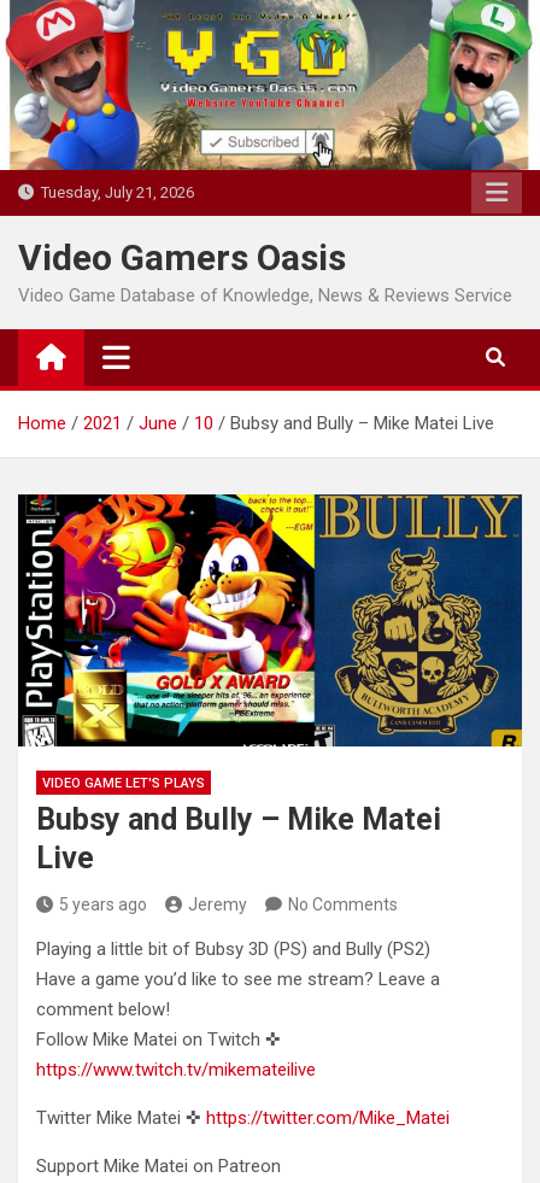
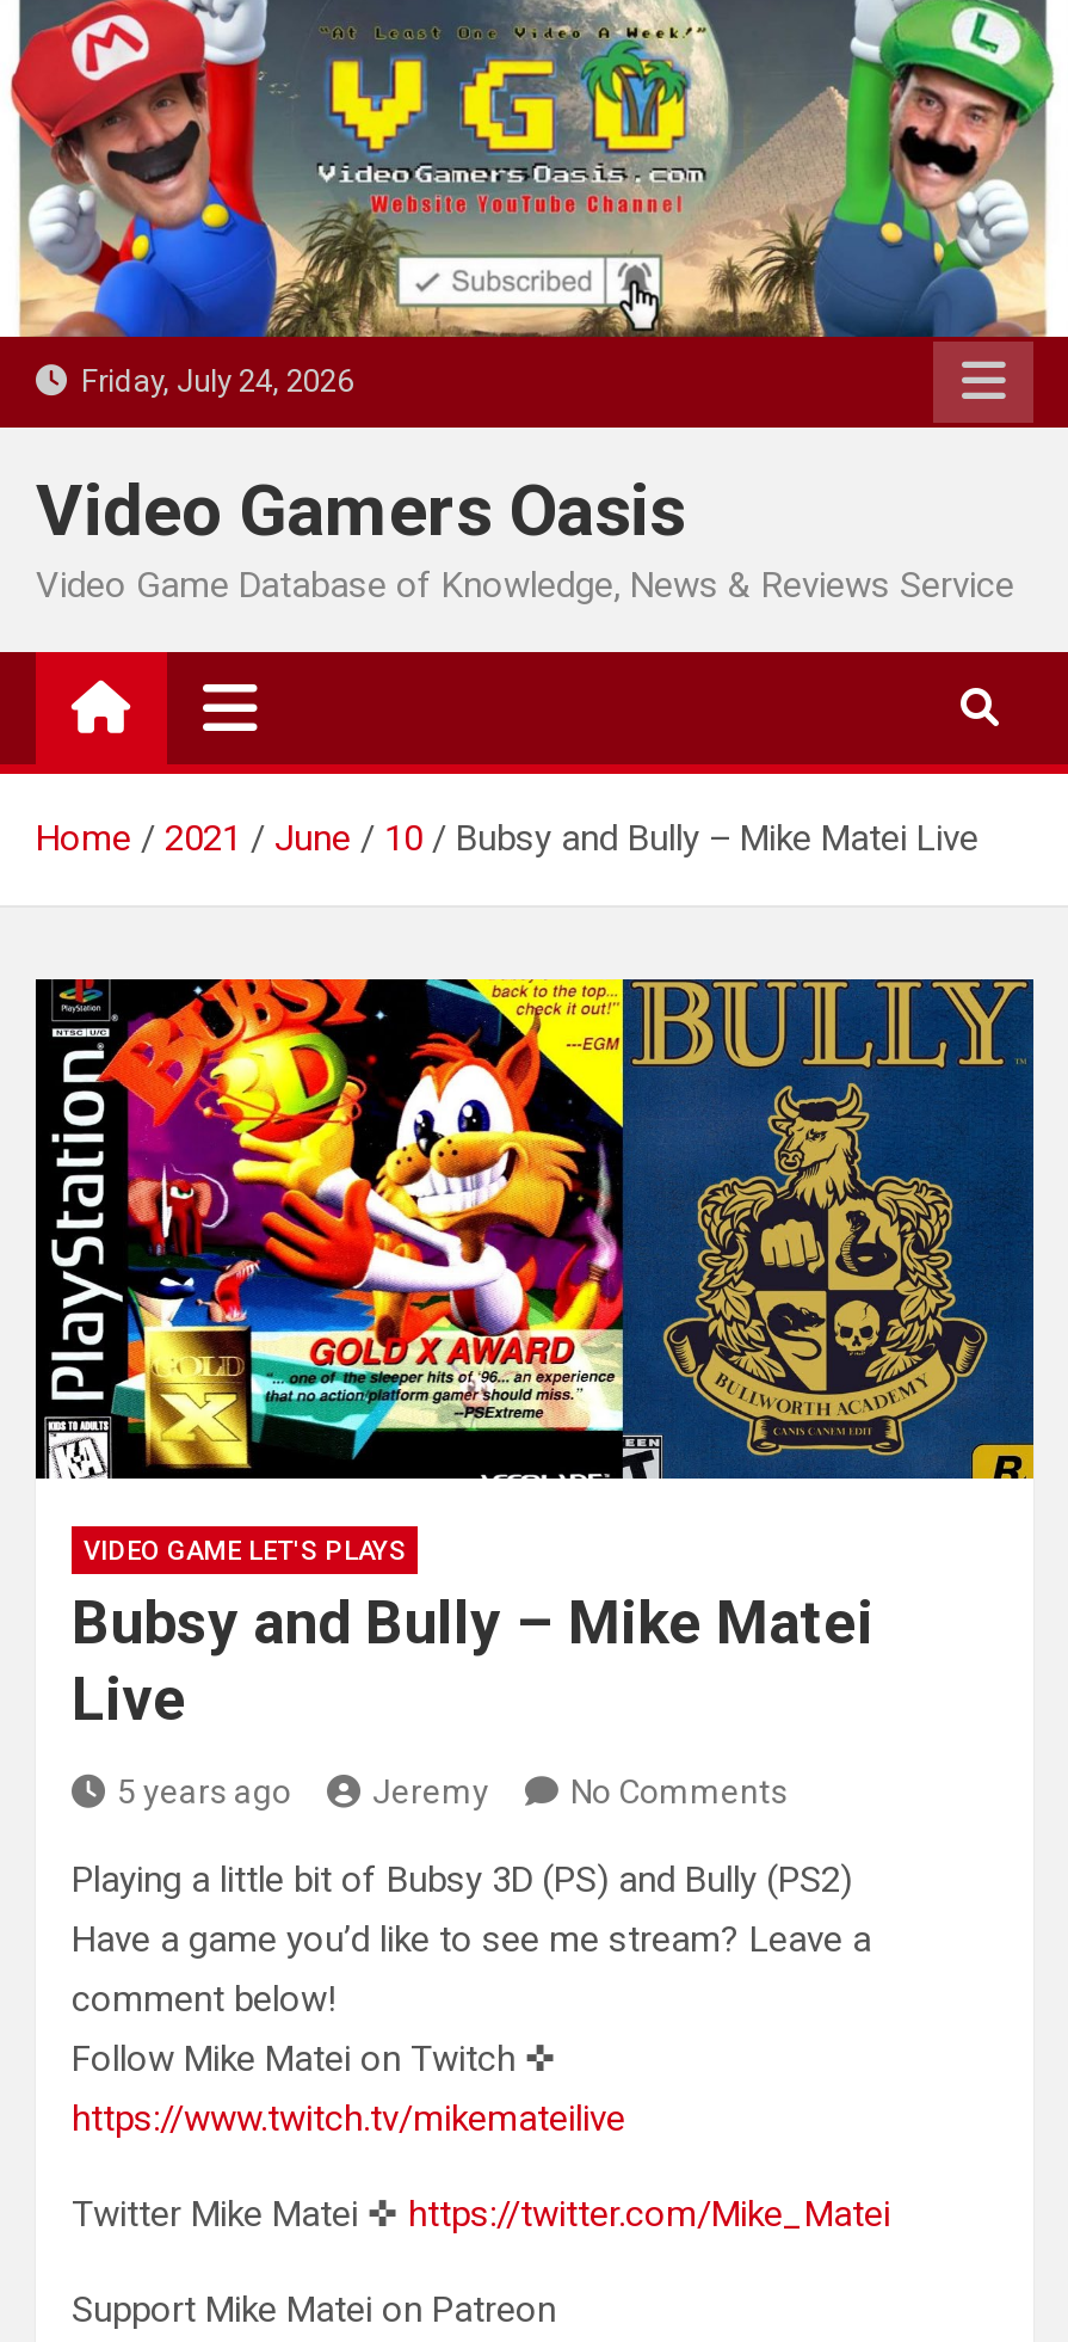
[34,183,194,201] Tuesday, July 21, 2026 -> [67,362,353,398] Friday, July 24, 2026

